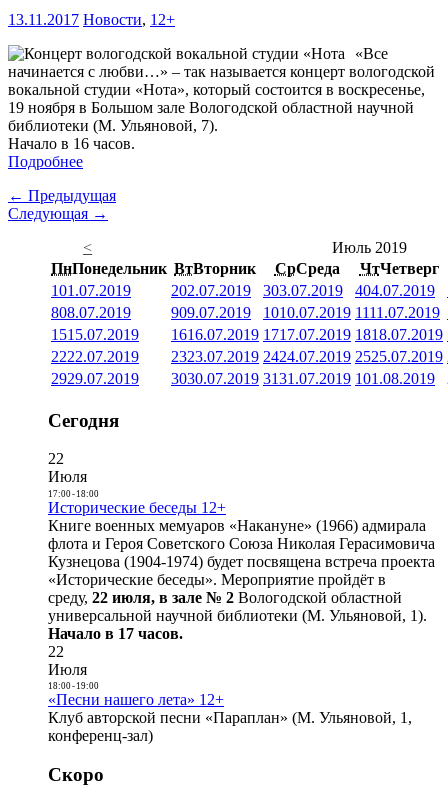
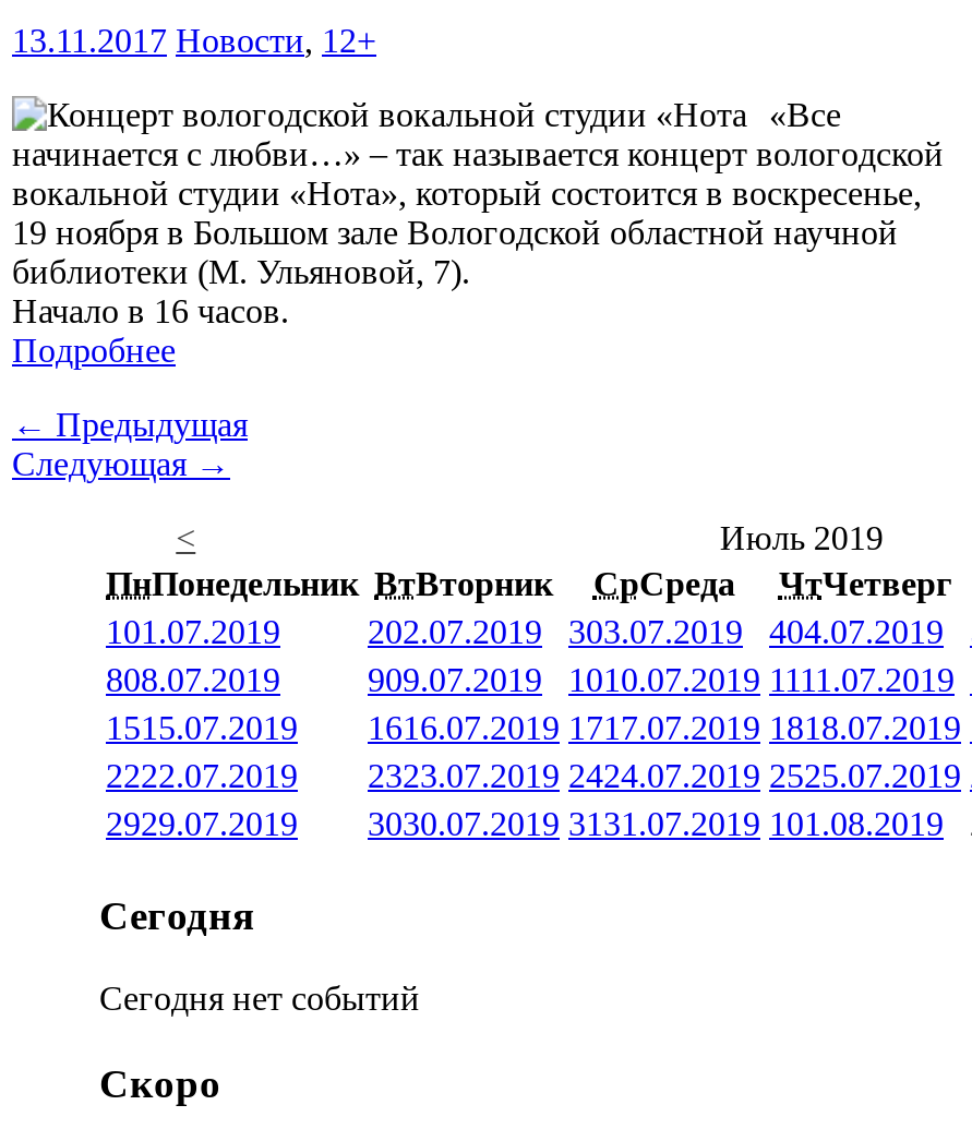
[48,450,435,744] 22 | Июля | 17:00 - 18:00 | Исторические беседы 12+ | Книге военных мемуаров «Накануне» (1966) адмирала | флота и Героя Советского Союза Николая Герасимовича | Кузнецова (1904-1974) будет посвящена встреча проекта | «Исторические беседы». Мероприятие пройдёт в | среду, 22 июля, в зале № 2 Вологодской областной | универсальной научной библиотеки (М. Ульяновой, 1). | Начало в 17 часов. | 22 | Июля | 18:00 - 19:00 | «Песни нашего лета» 12+ | Клуб авторской песни «Параплан» (М. Ульяновой, 1, | конференц-зал) -> [99,981,420,1018] Сегодня нет событий

